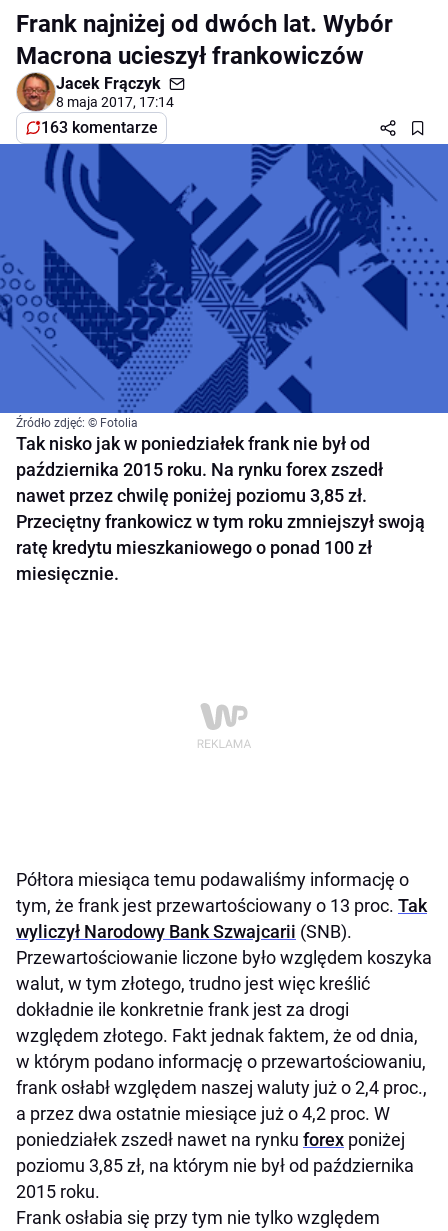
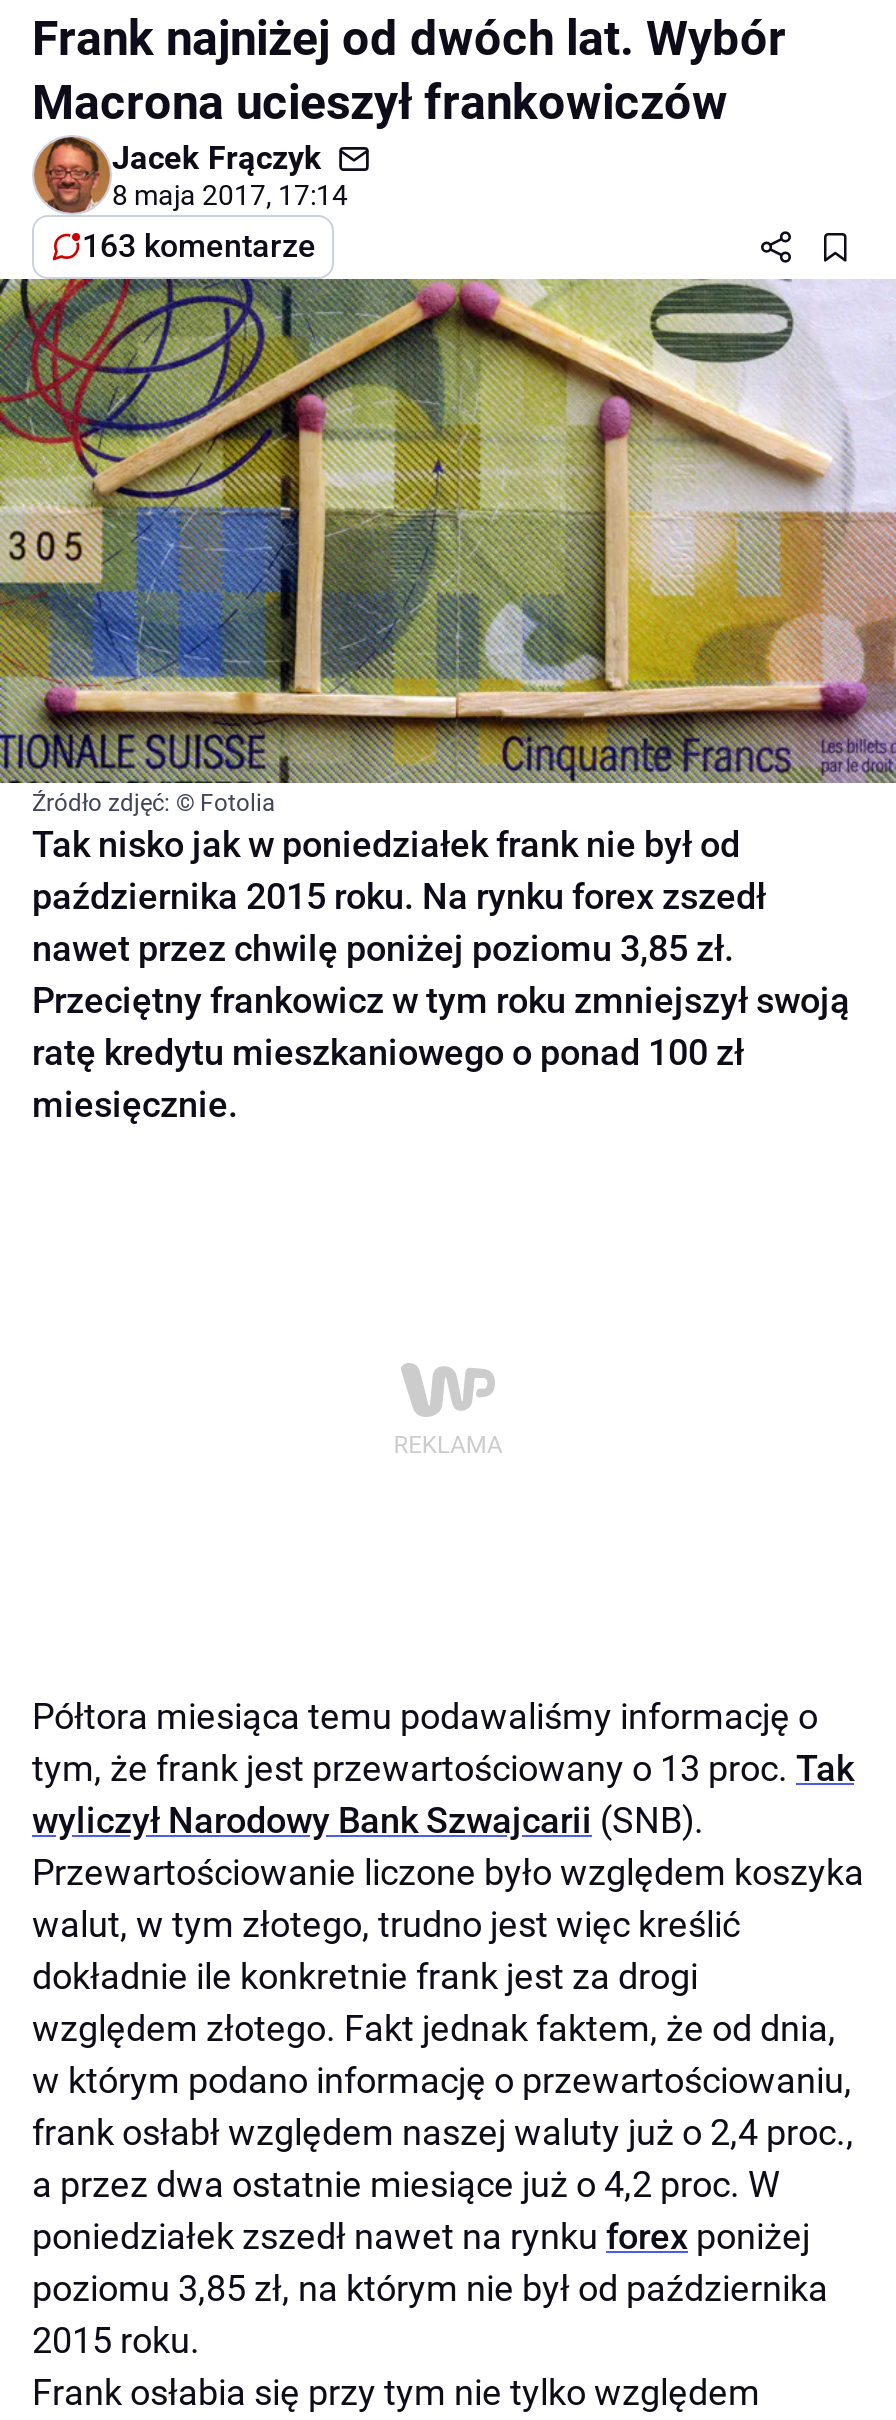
[3,143,445,414] [image] -> [6,277,890,785] [image]

